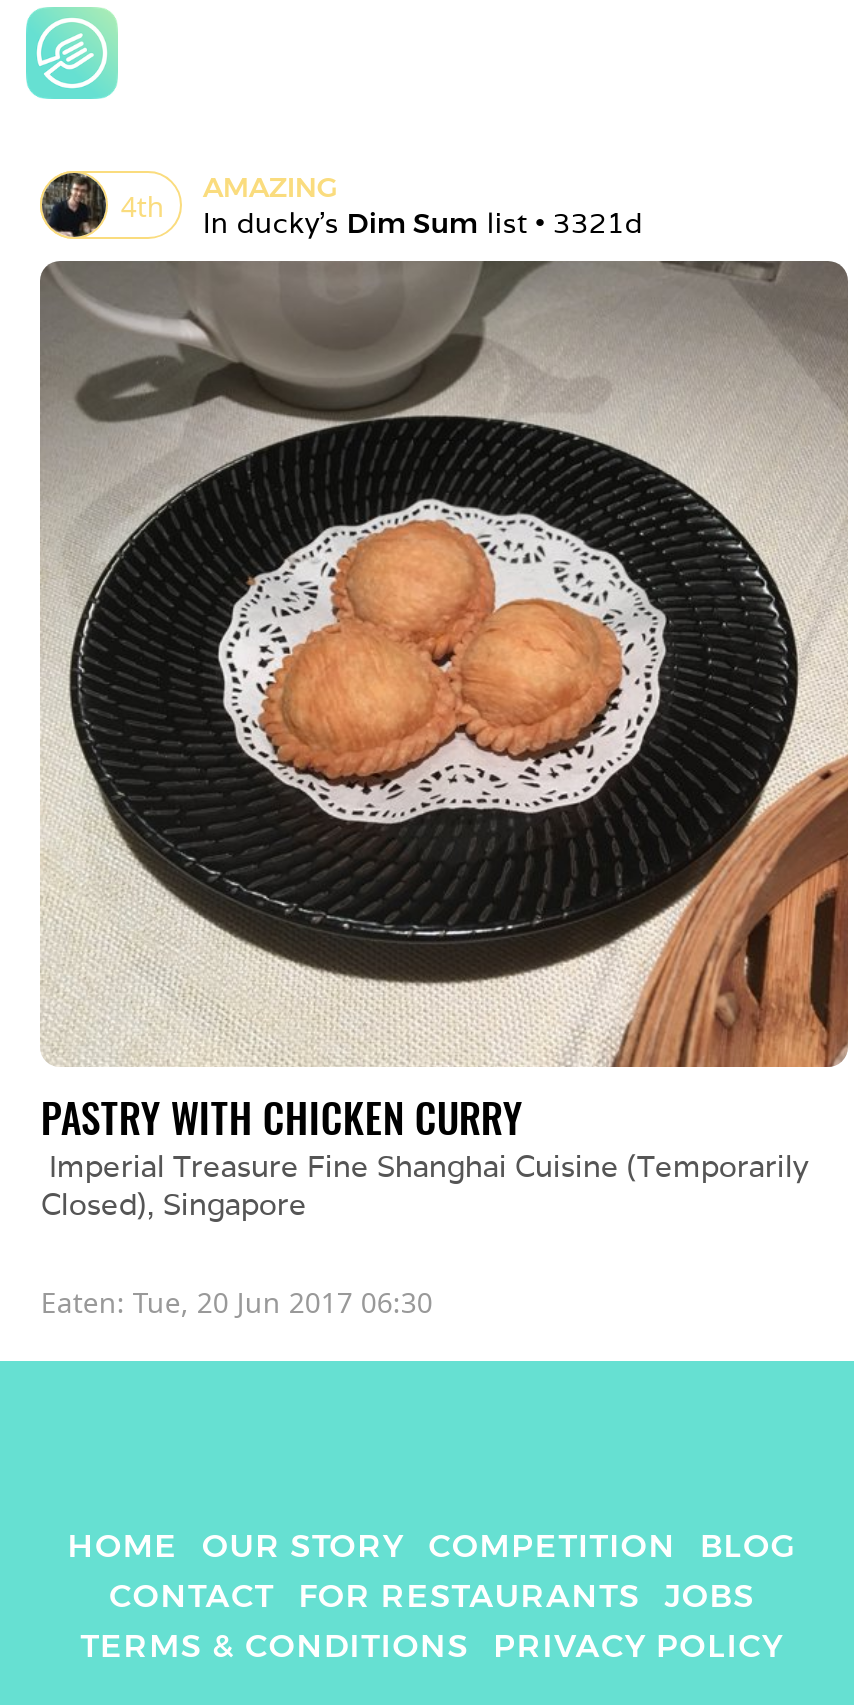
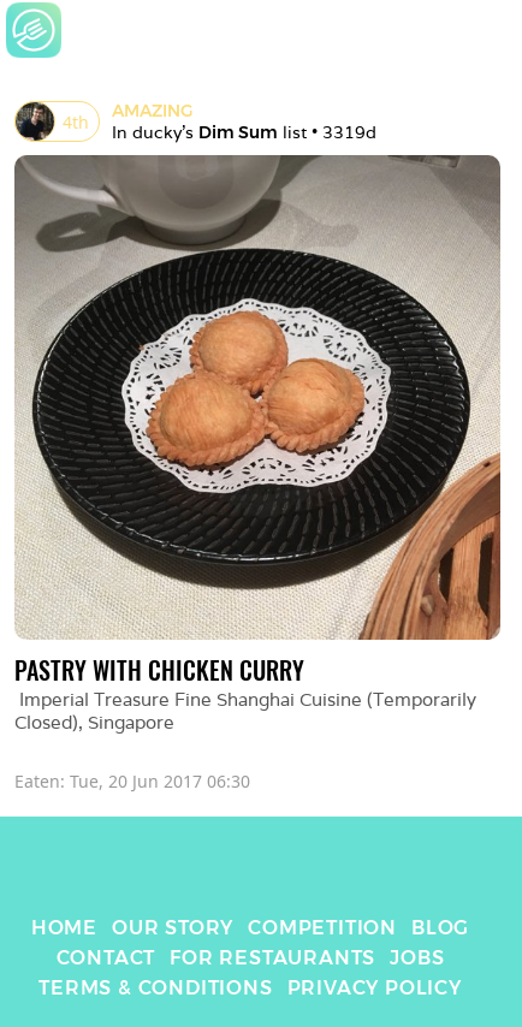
[203,205,643,241] In ducky's Dim Sum list • 3321d -> [112,121,377,143] In ducky's Dim Sum list • 3319d

